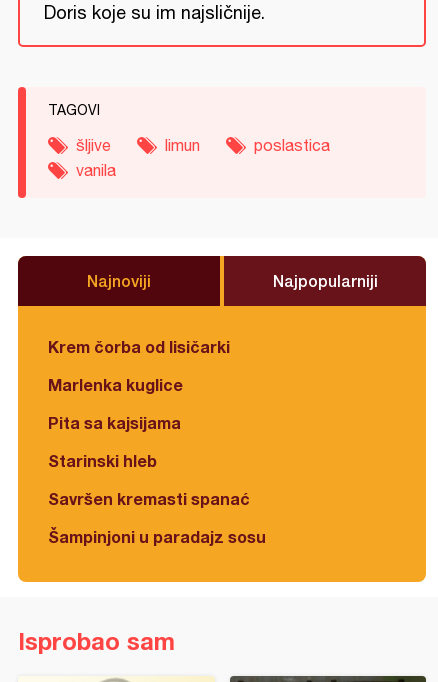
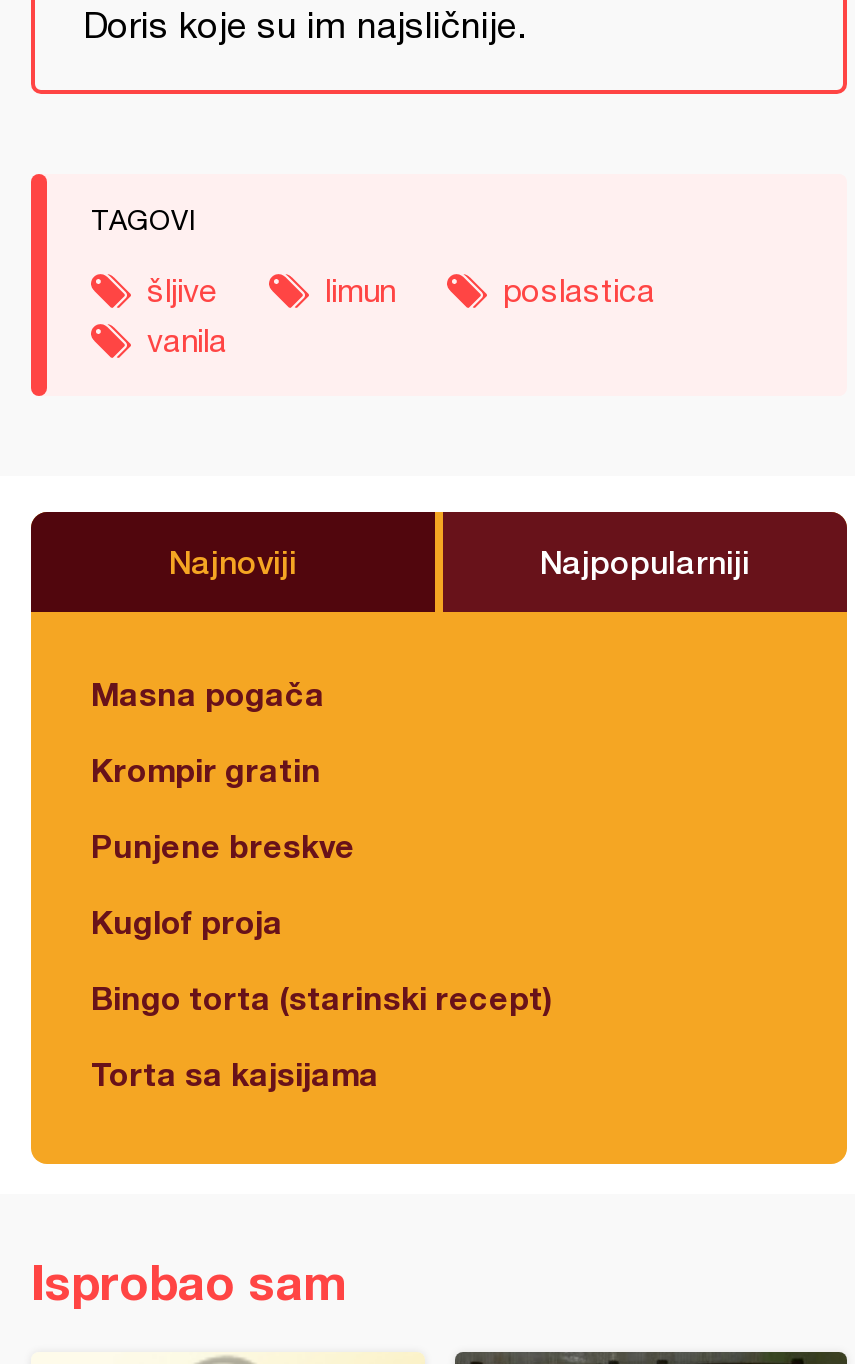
[48,337,230,356] Krem čorba od lisičarki -> [91,673,325,711] Masna pogača
[48,375,183,394] Marlenka kuglice -> [91,749,321,787] Krompir gratin
[48,413,181,432] Pita sa kajsijama -> [91,825,355,863] Punjene breskve
[48,451,157,470] Starinski hleb -> [91,901,283,939] Kuglof proja
[48,489,250,508] Savršen kremasti spanać -> [91,977,553,1015] Bingo torta (starinski recept)
[48,527,266,546] Šampinjoni u paradajz sosu -> [91,1053,379,1091] Torta sa kajsijama

